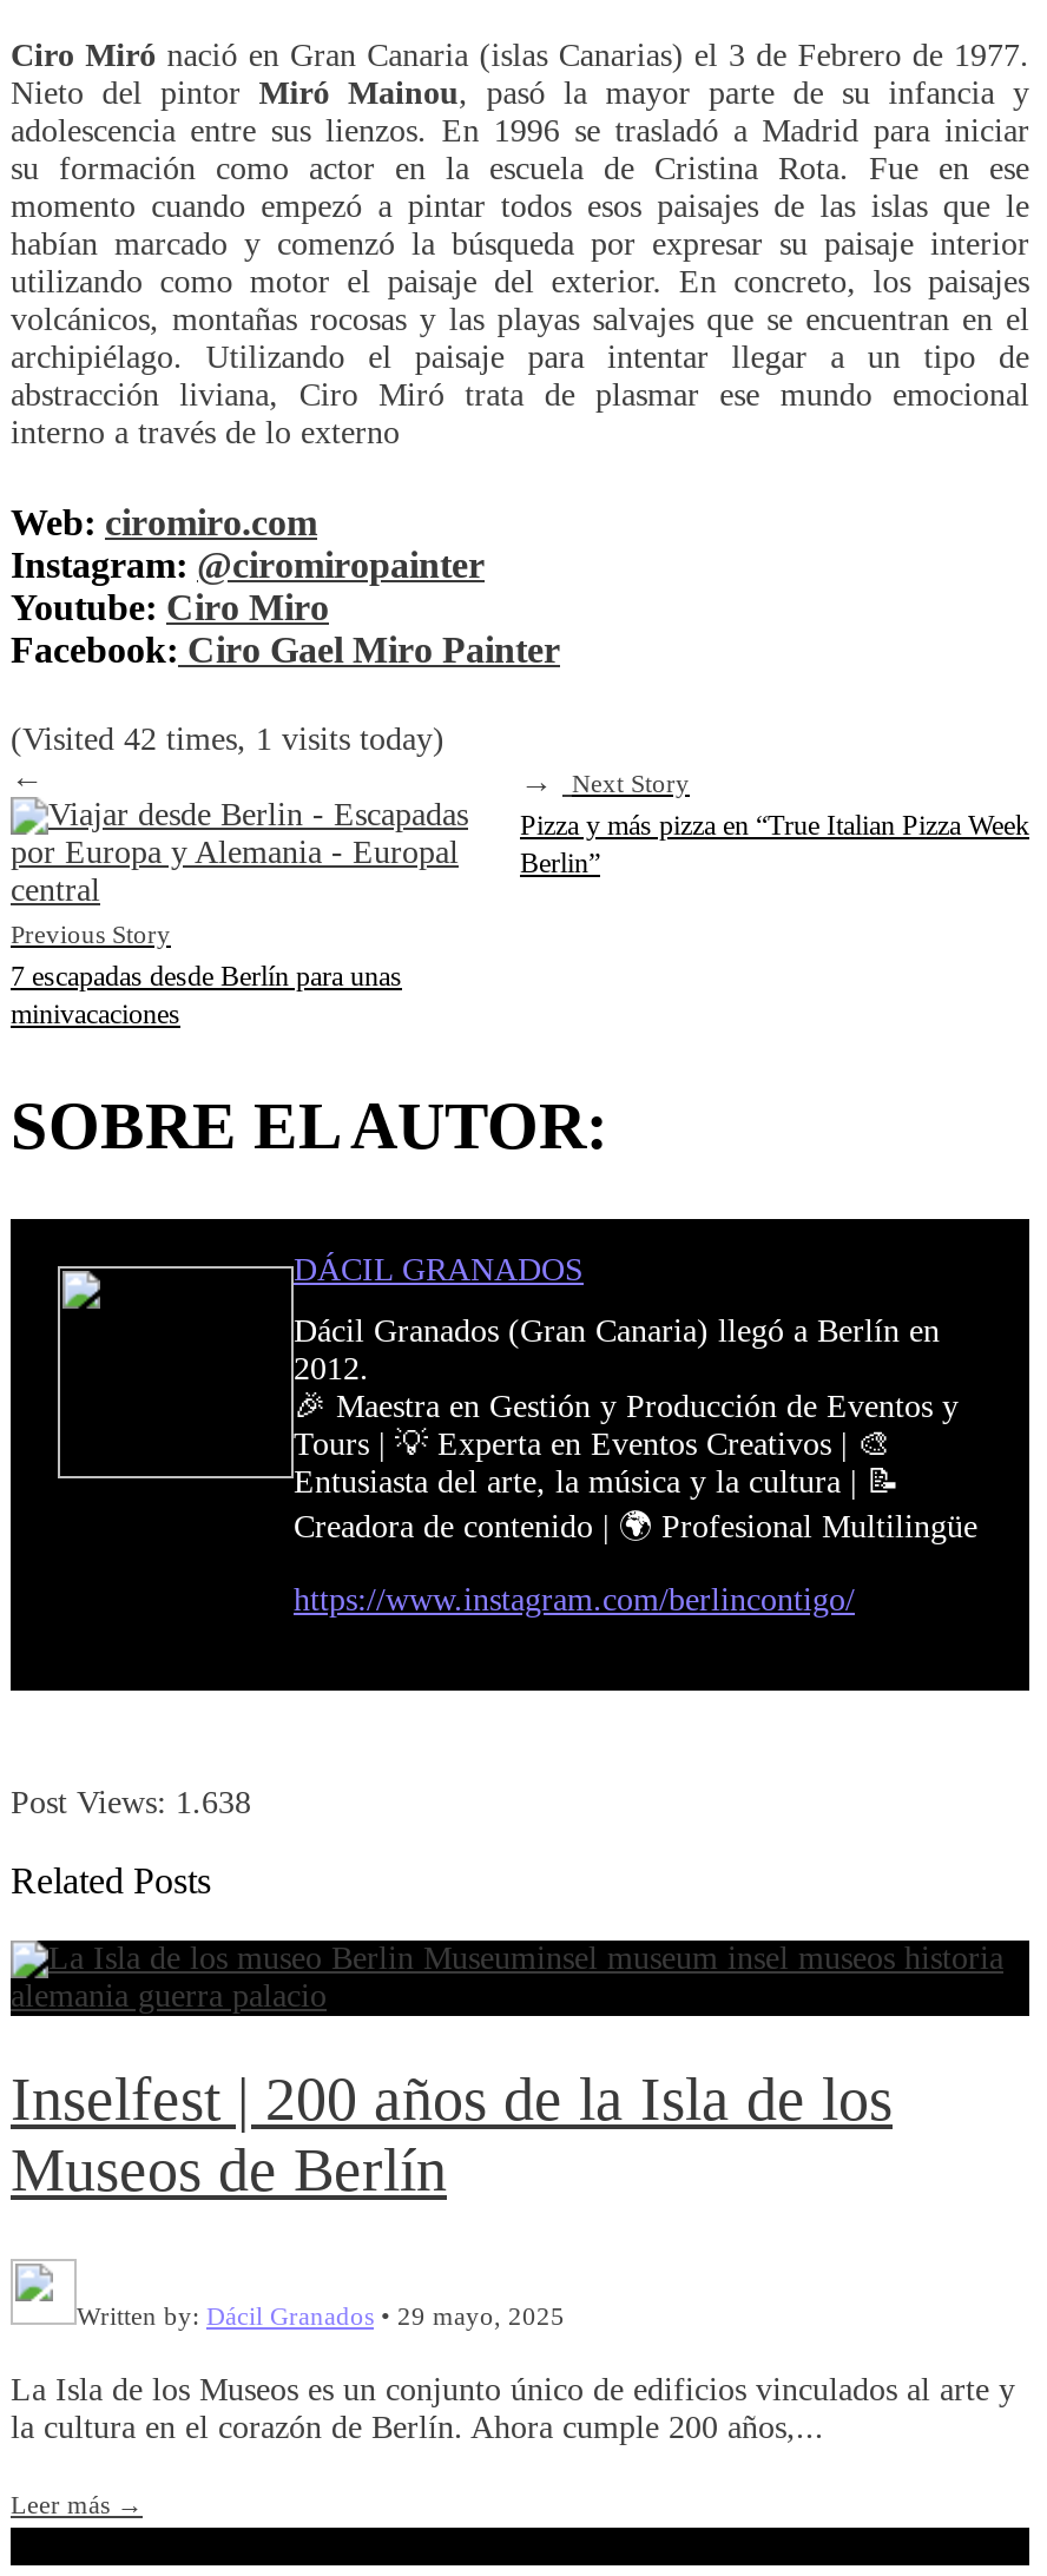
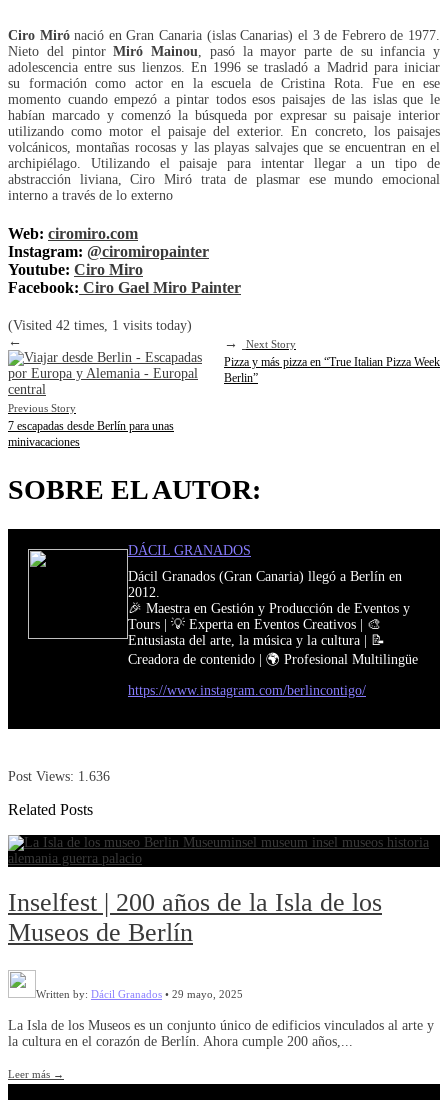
[11,1784,251,1820] Post Views: 1.638 -> [8,769,110,784] Post Views: 1.636

